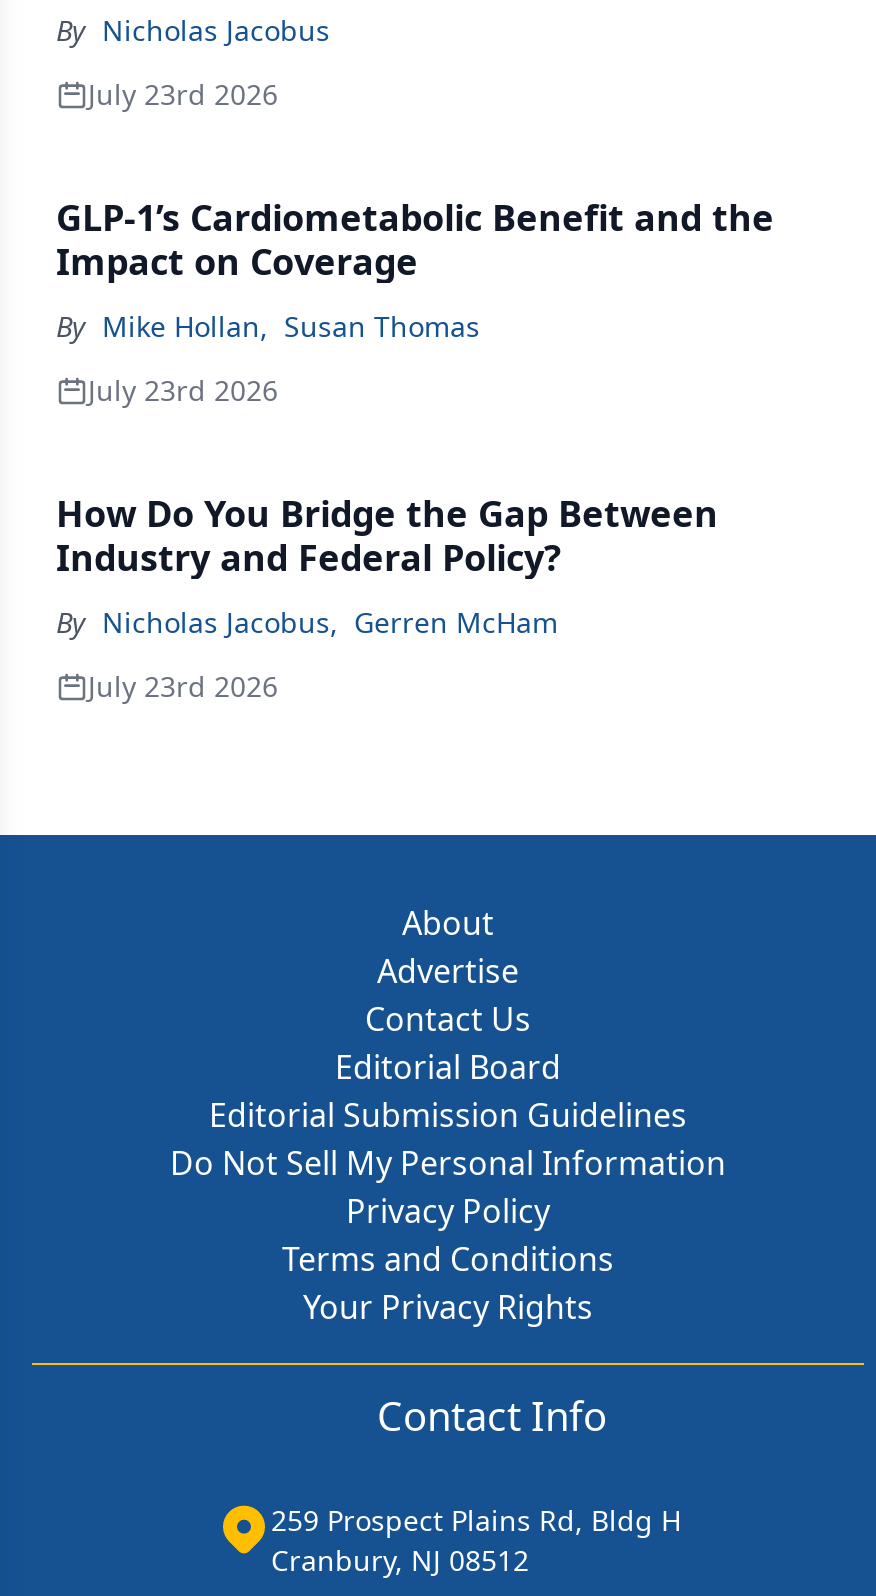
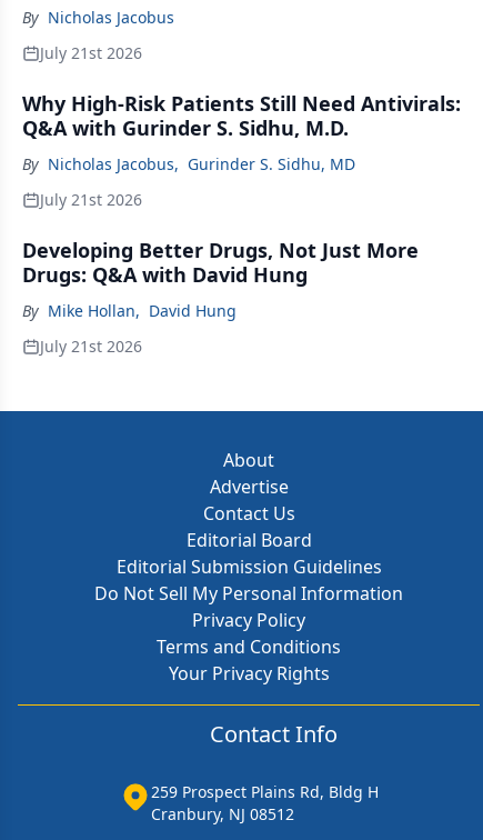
[88,75,278,113] July 23rd 2026 -> [40,42,142,63] July 21st 2026
[56,193,774,285] GLP-1’s Cardiometabolic Benefit and the | Impact on Coverage -> [22,90,461,141] Why High-Risk Patients Still Need Antivirals: | Q&A with Gurinder S. Sidhu, M.D.
[56,307,480,345] By Mike Hollan, Susan Thomas -> [22,153,355,174] By Nicholas Jacobus, Gurinder S. Sidhu, MD
[88,371,278,409] July 23rd 2026 -> [40,189,142,210] July 21st 2026
[56,489,718,581] How Do You Bridge the Gap Between | Industry and Federal Policy? -> [22,237,419,288] Developing Better Drugs, Not Just More | Drugs: Q&A with David Hung
[56,603,558,641] By Nicholas Jacobus, Gerren McHam -> [22,300,237,321] By Mike Hollan, David Hung
[88,667,278,705] July 23rd 2026 -> [40,336,142,357] July 21st 2026

